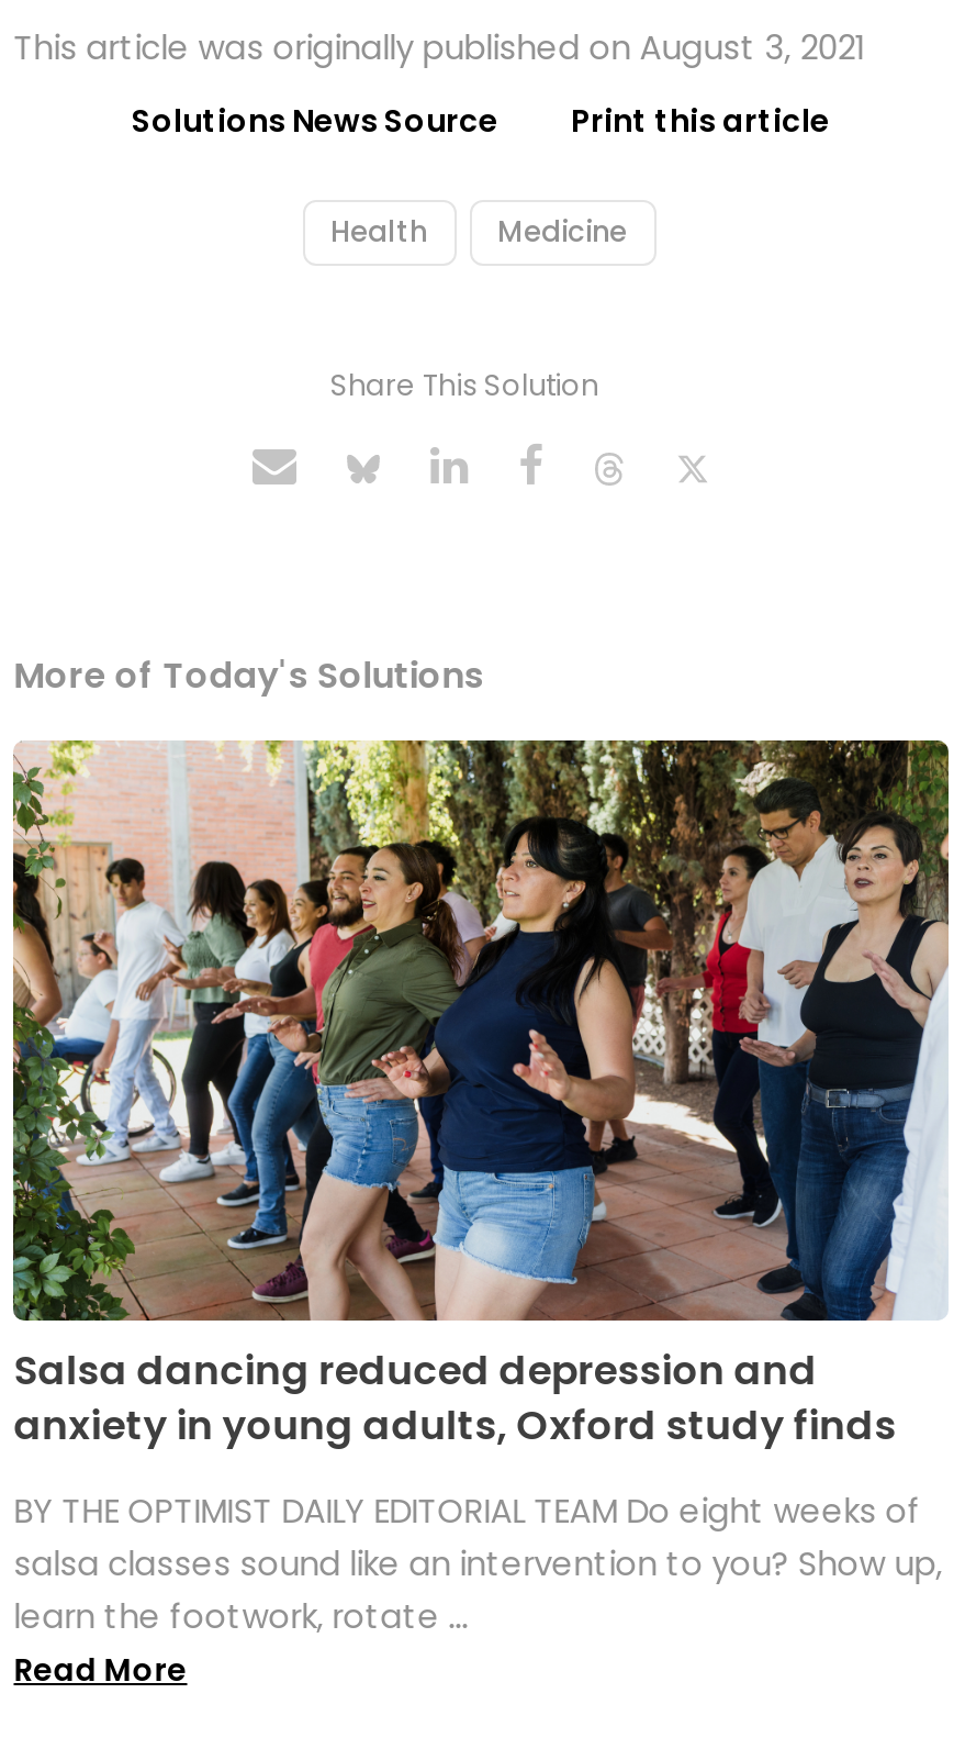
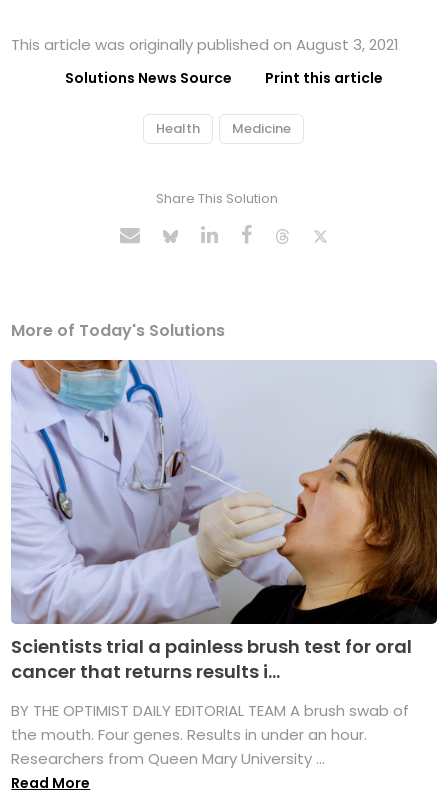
[11,738,951,1452] [image] | Salsa dancing reduced depression and | anxiety in young adults, Oxford study finds -> [11,359,438,684] [image] | Scientists trial a painless brush test for oral | cancer that returns results i...
[14,1487,942,1639] BY THE OPTIMIST DAILY EDITORIAL TEAM Do eight weeks of | salsa classes sound like an intervention to you? Show up, | learn the footwork, rotate ... -> [11,700,409,769] BY THE OPTIMIST DAILY EDITORIAL TEAM A brush swab of | the mouth. Four genes. Results in under an hour. | Researchers from Queen Mary University ...

